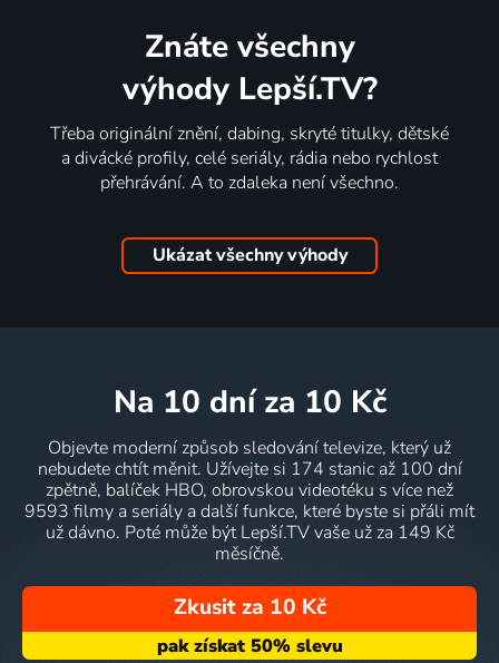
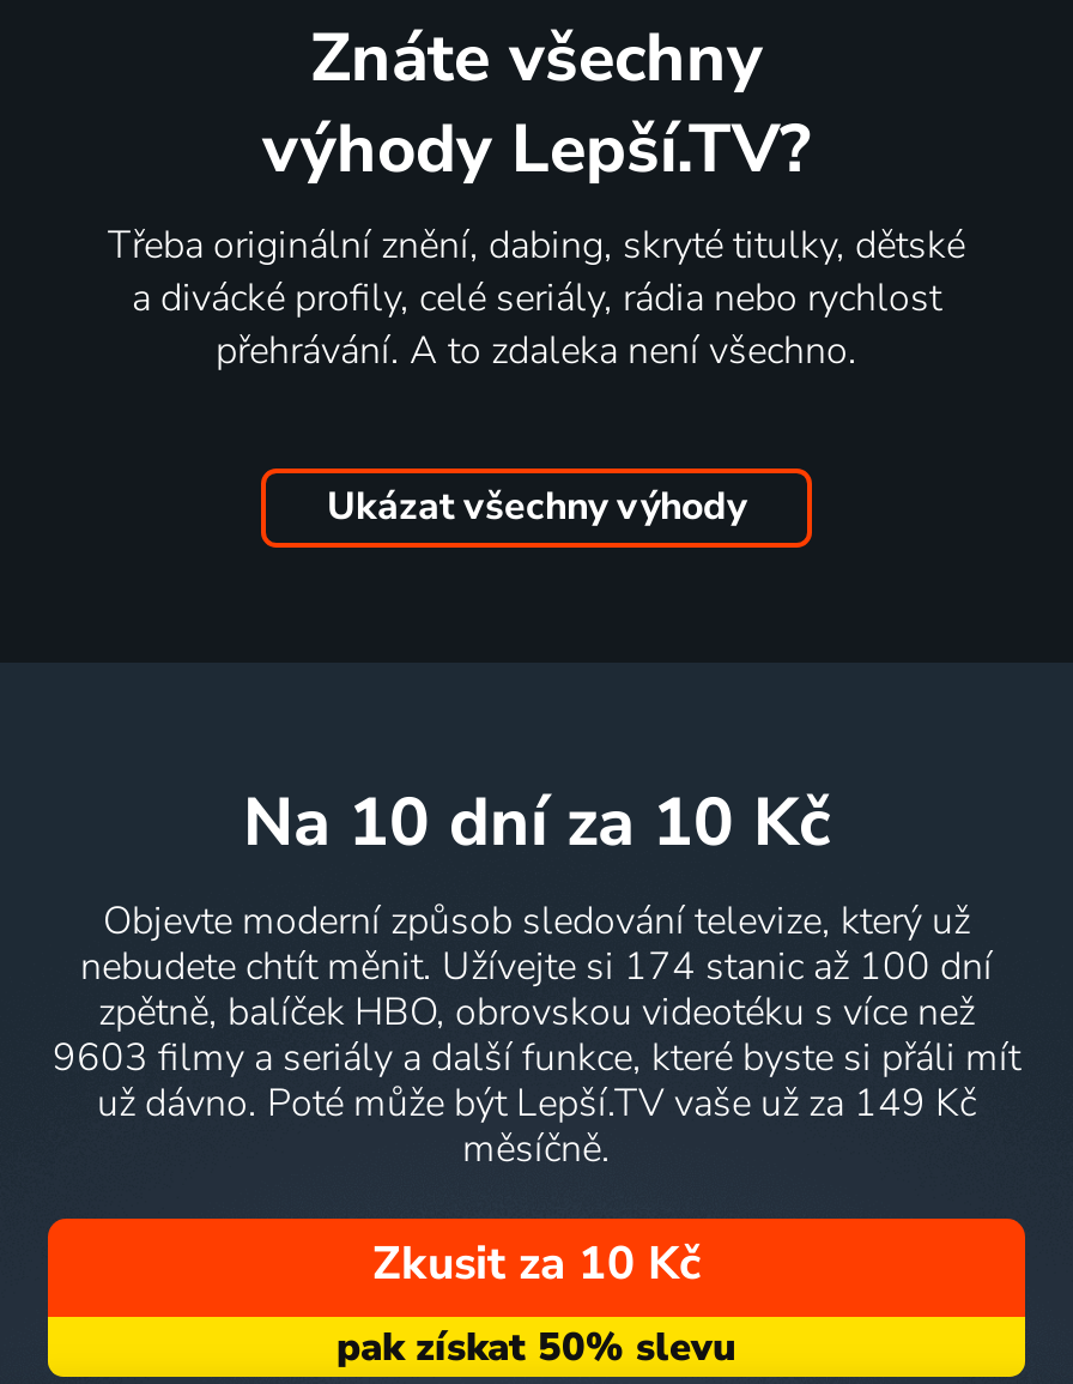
[25,499,474,523] 9593 filmy a seriály a další funkce, které byste si přáli mít -> [53,1031,1020,1083] 9603 filmy a seriály a další funkce, které byste si přáli mít

